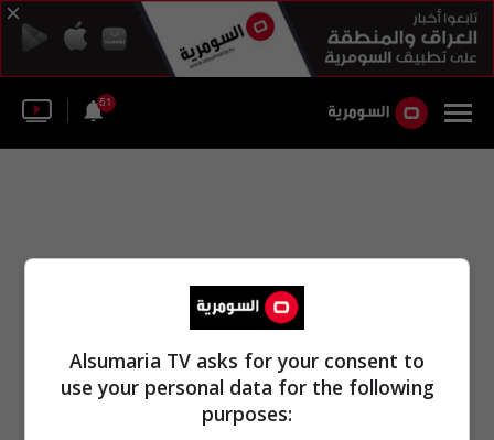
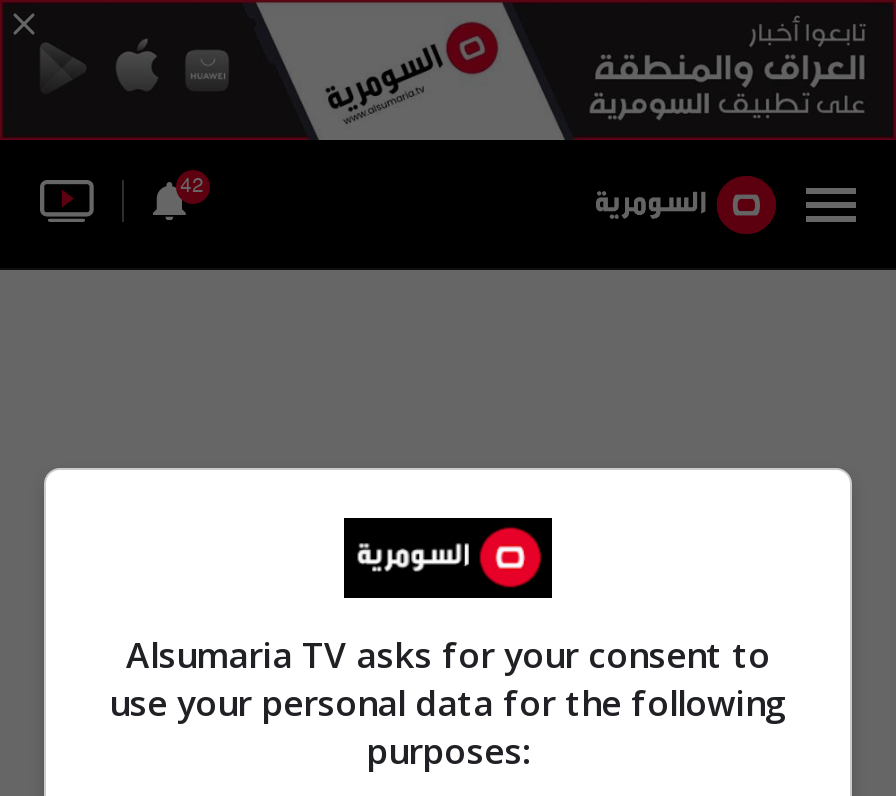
[99,97,113,108] 51 -> [180,176,204,196] 42

